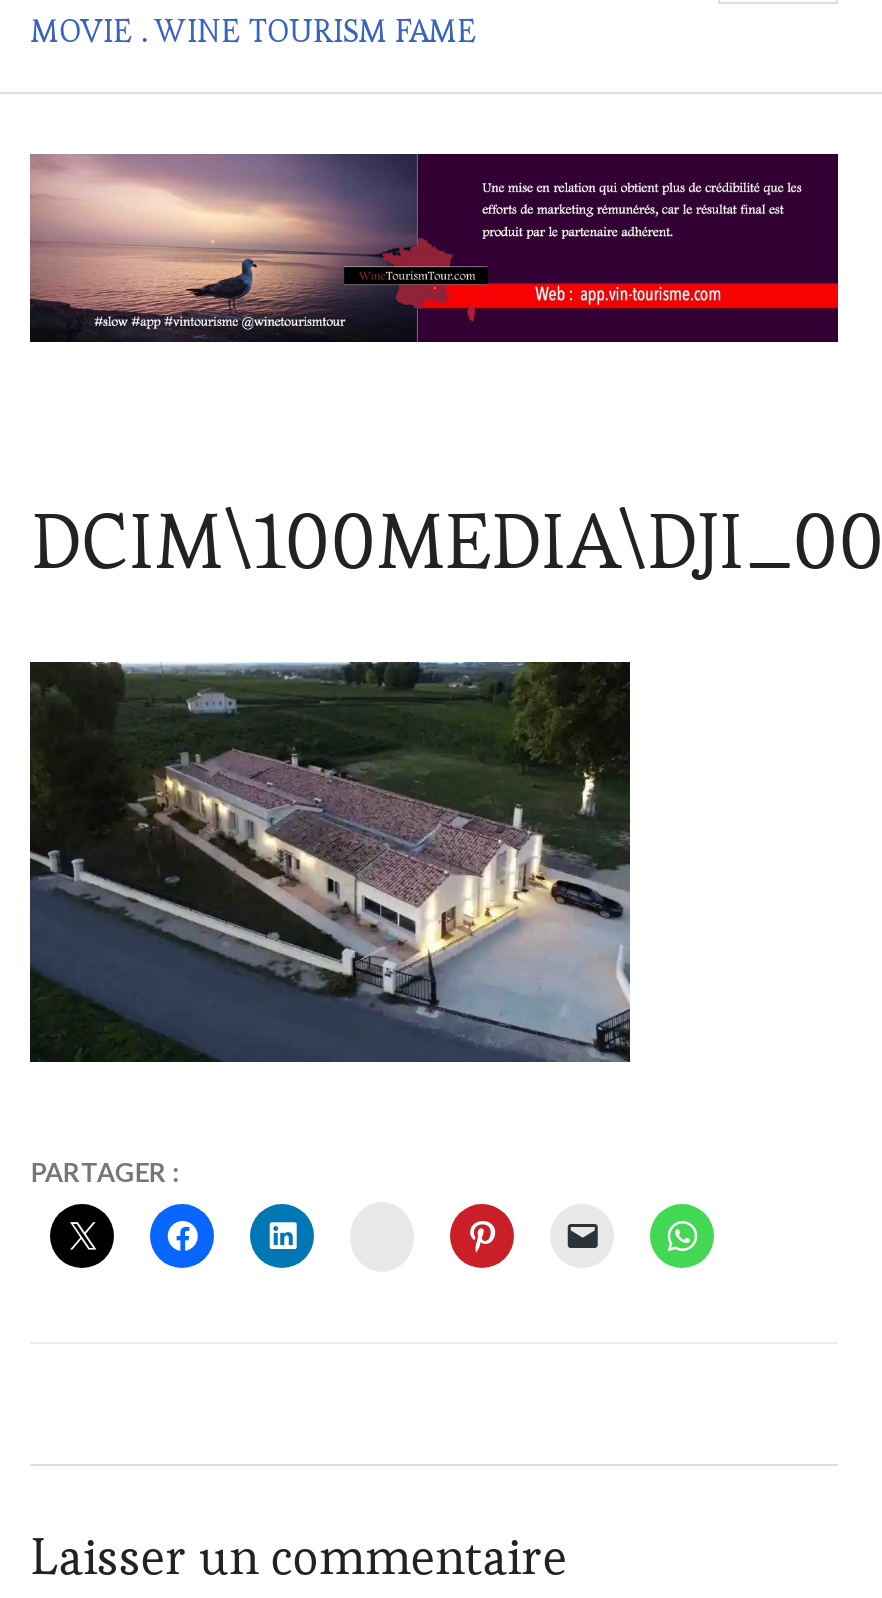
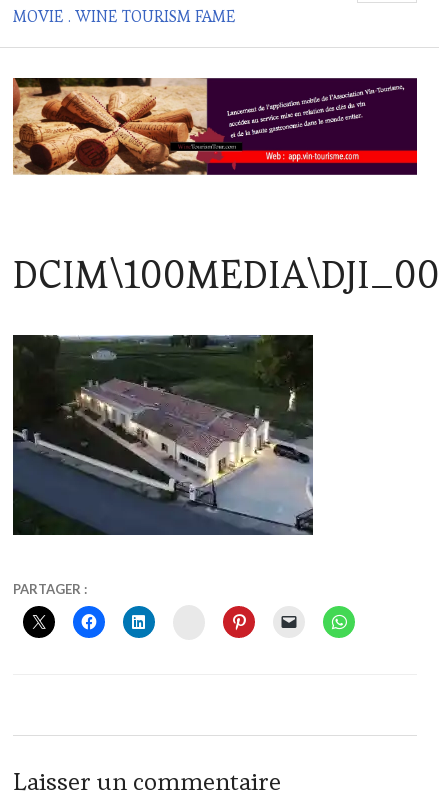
[28,152,840,344] [image] -> [12,77,418,176] [image]

